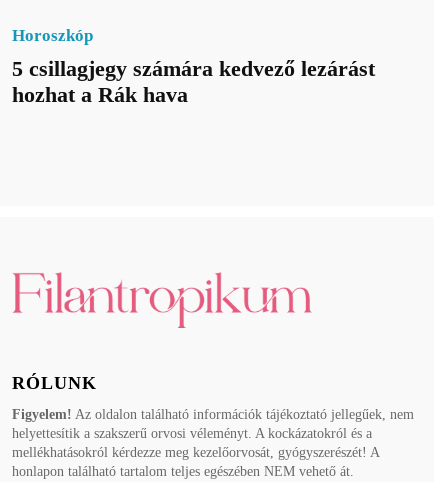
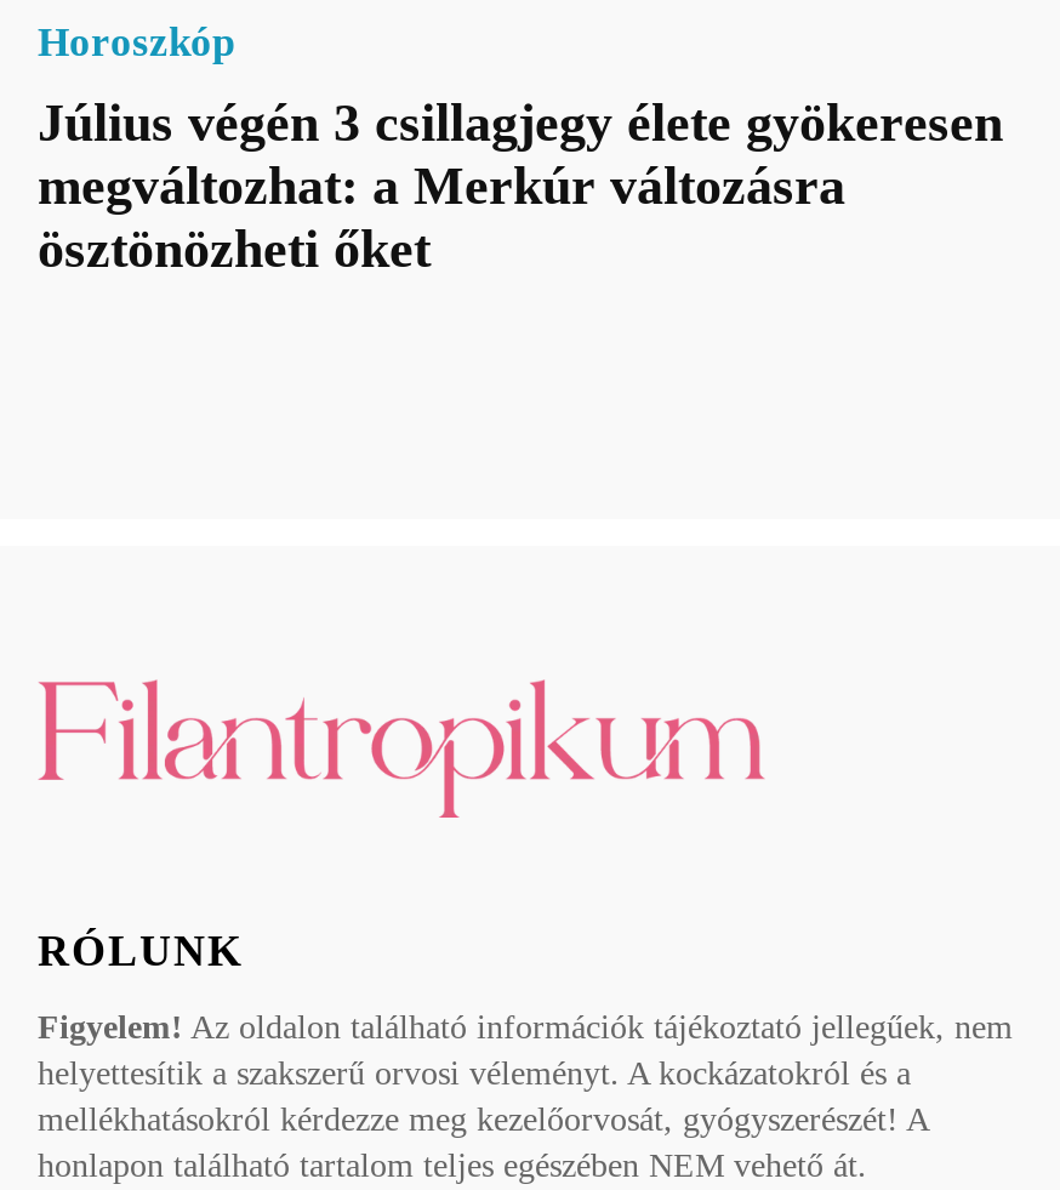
[12,56,375,107] 5 csillagjegy számára kedvező lezárást | hozhat a Rák hava -> [38,93,1003,280] Július végén 3 csillagjegy élete gyökeresen | megváltozhat: a Merkúr változásra | ösztönözheti őket

